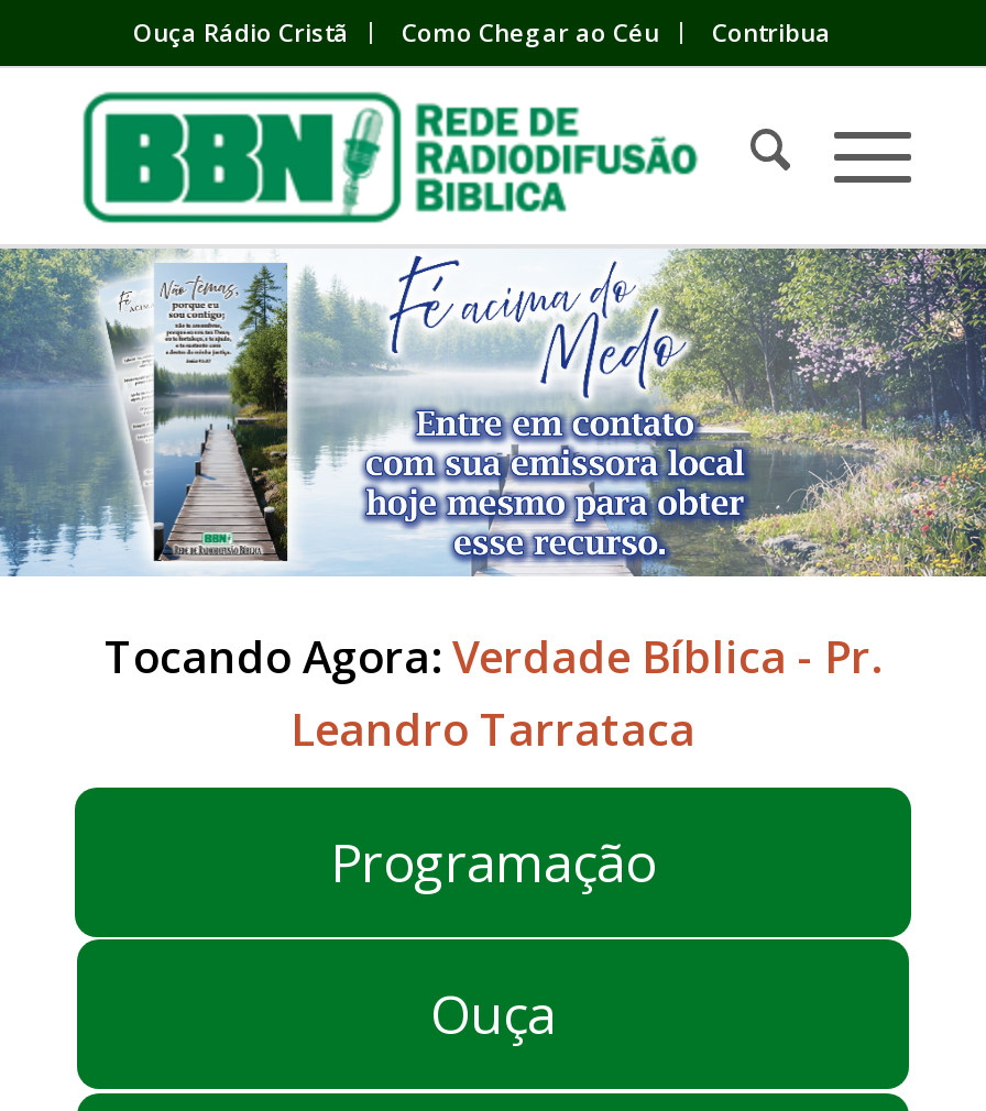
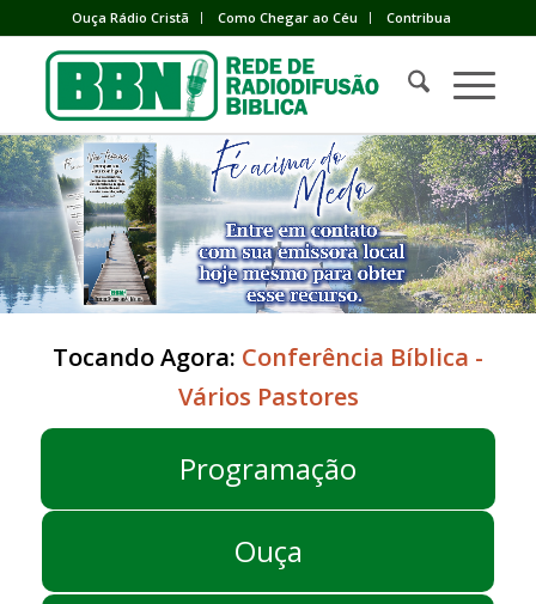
[105,627,881,759] Tocando Agora: Verdade Bíblica - Pr. | Leandro Tarrataca -> [53,341,483,413] Tocando Agora: Conferência Bíblica - | Vários Pastores

